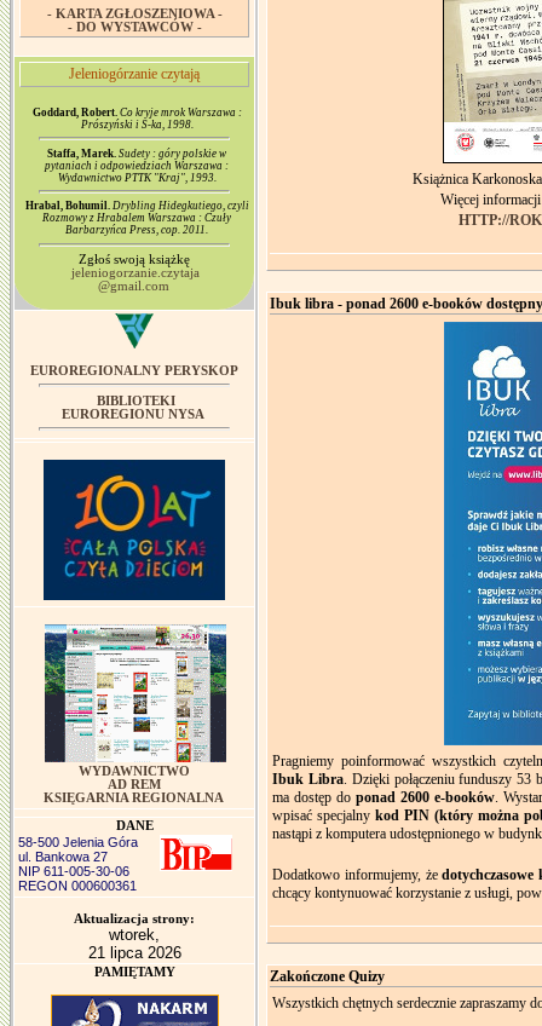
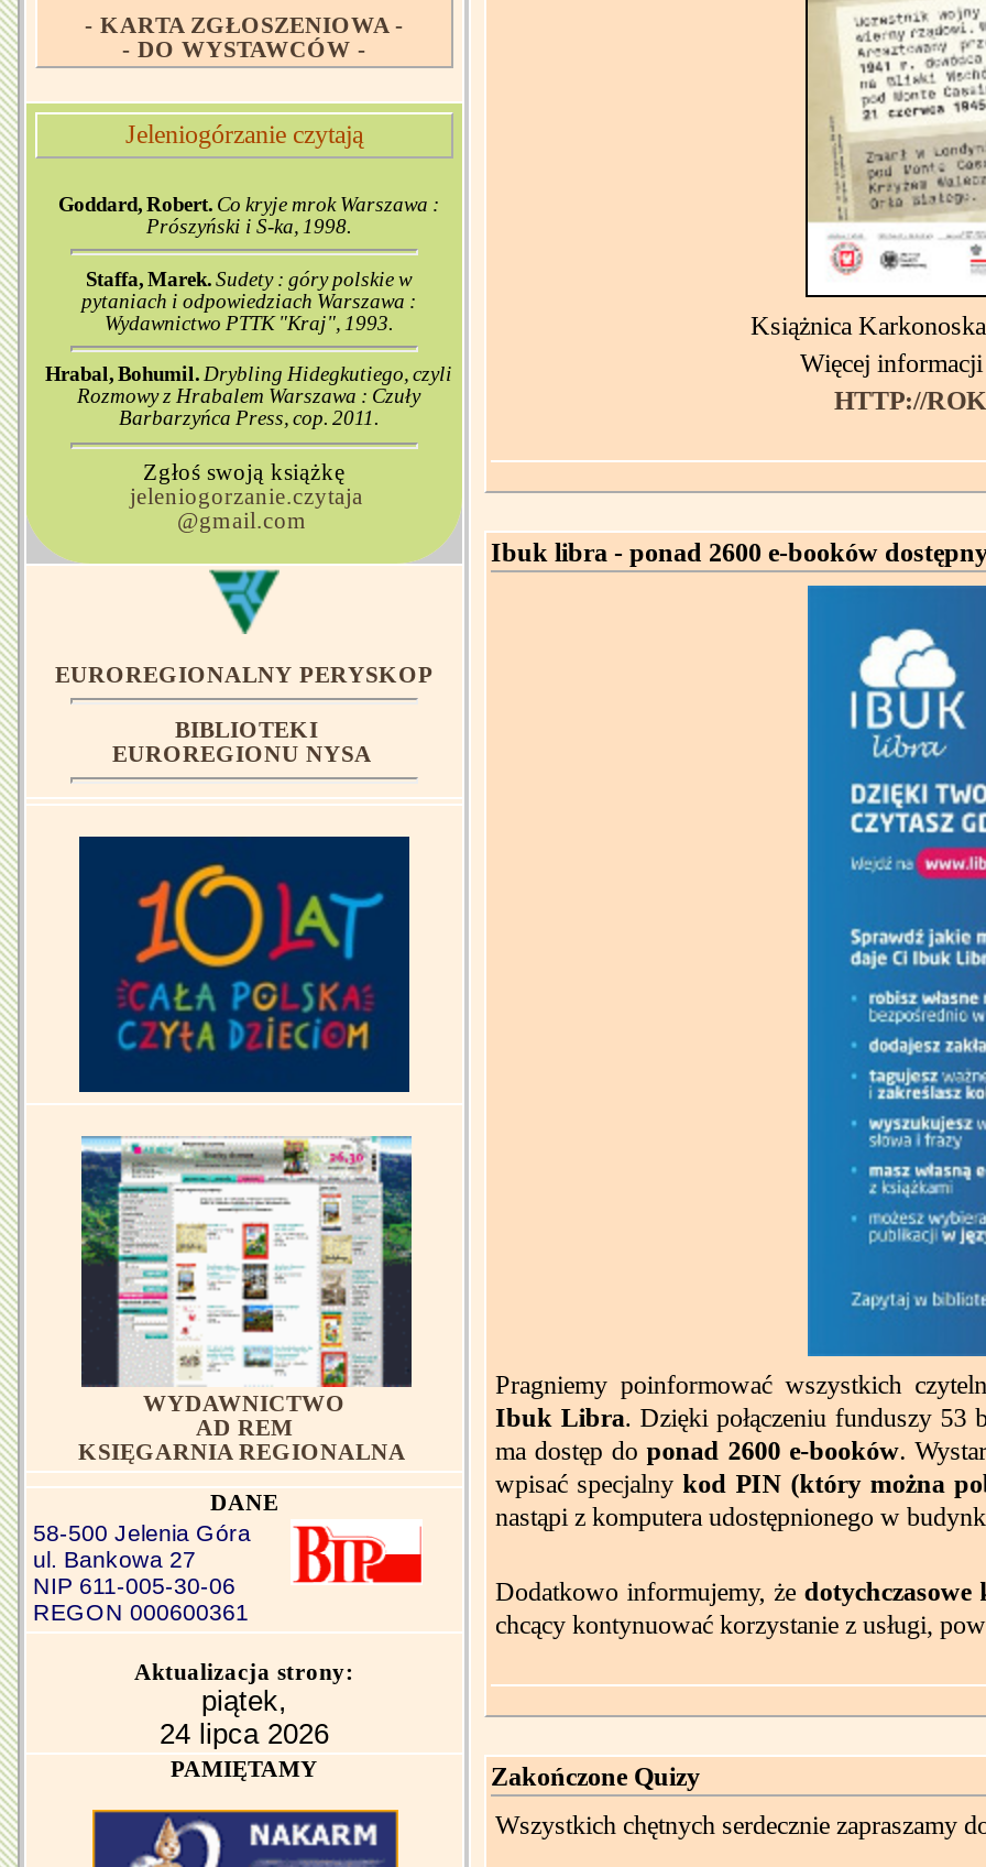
[88,926,181,962] wtorek, | 21 lipca 2026 -> [160,1684,329,1750] piątek, | 24 lipca 2026

